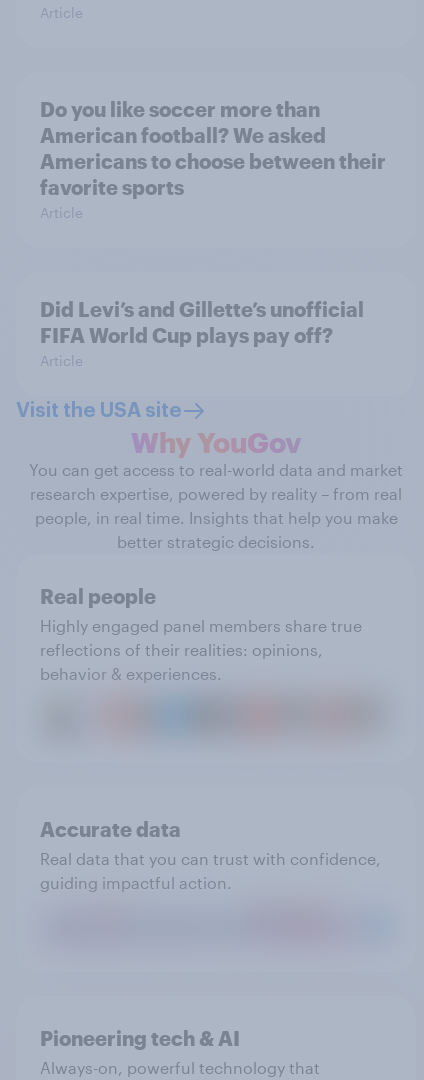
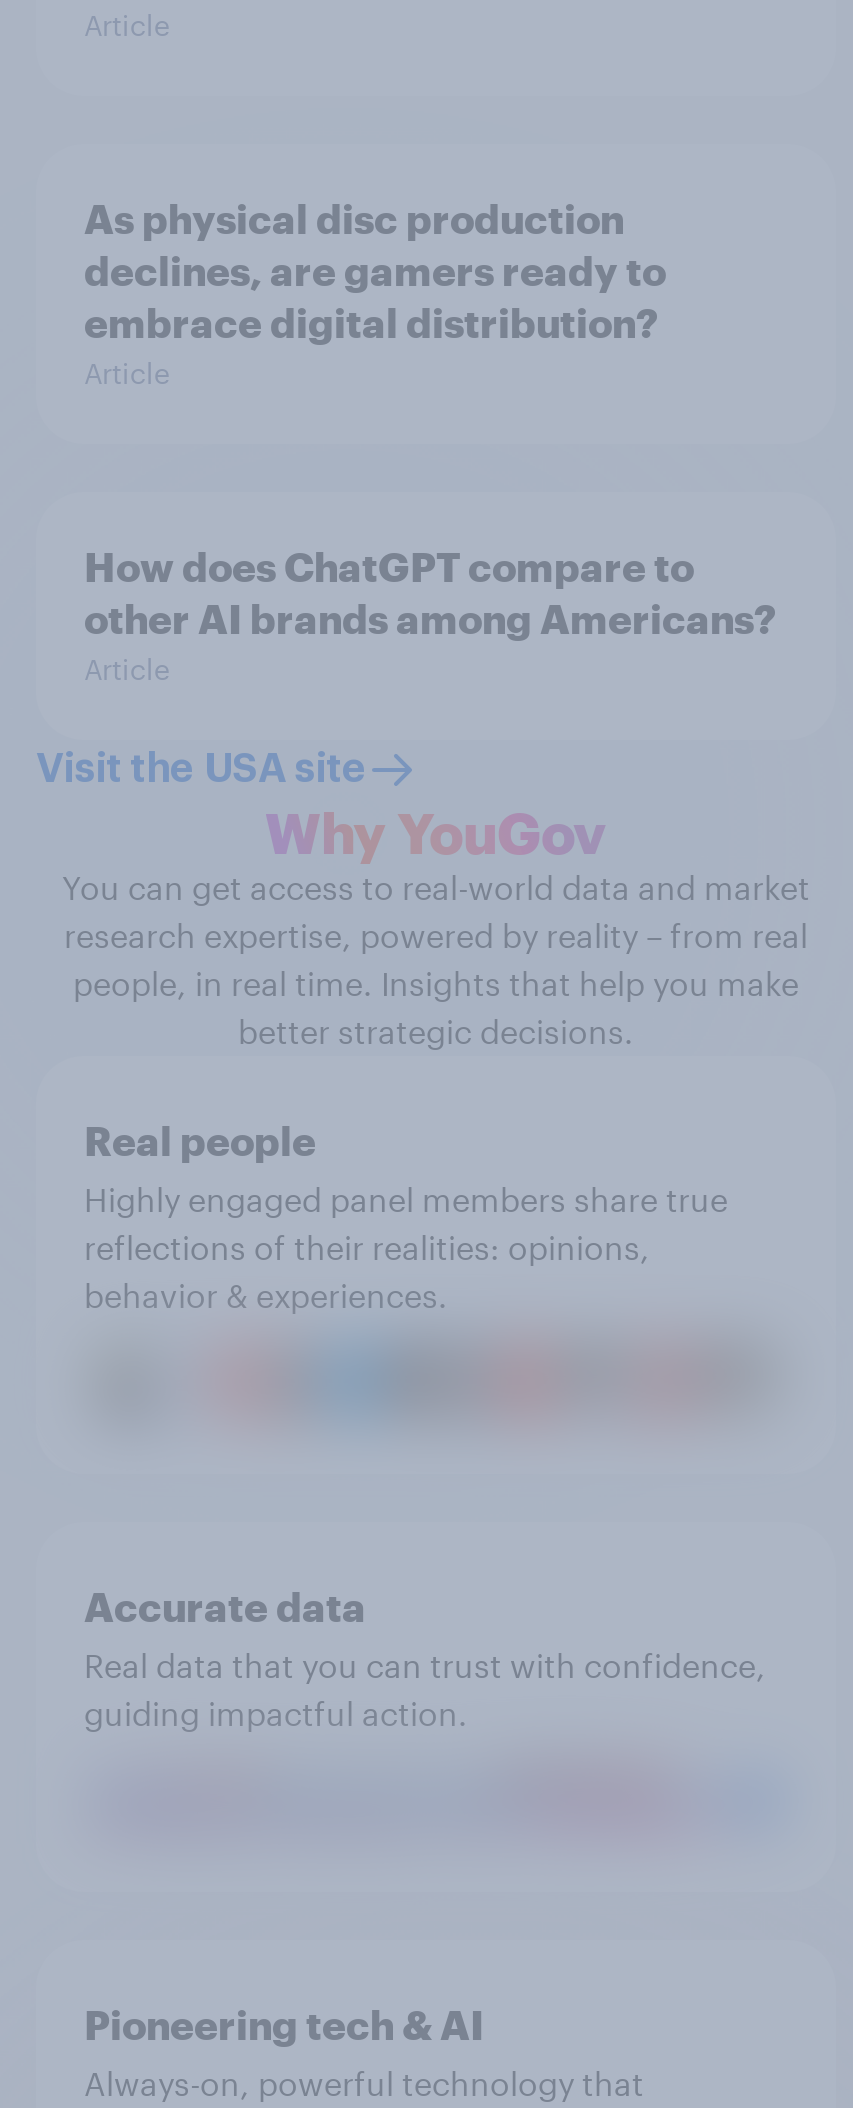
[40,97,386,199] Do you like soccer more than | American football? We asked | Americans to choose between their | favorite sports -> [84,194,666,346] As physical disc production | declines, are gamers ready to | embrace digital distribution?
[40,297,364,347] Did Levi’s and Gillette’s unofficial | FIFA World Cup plays pay off? -> [84,542,776,642] How does ChatGPT compare to | other AI brands among Americans?

